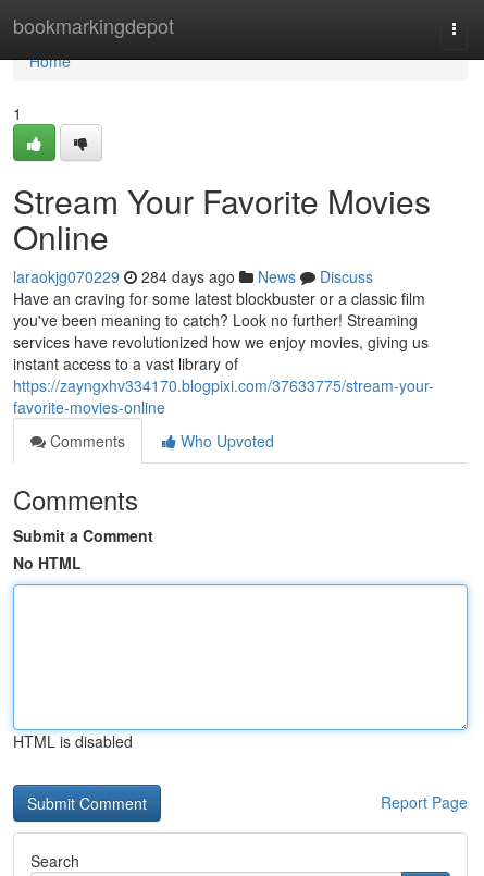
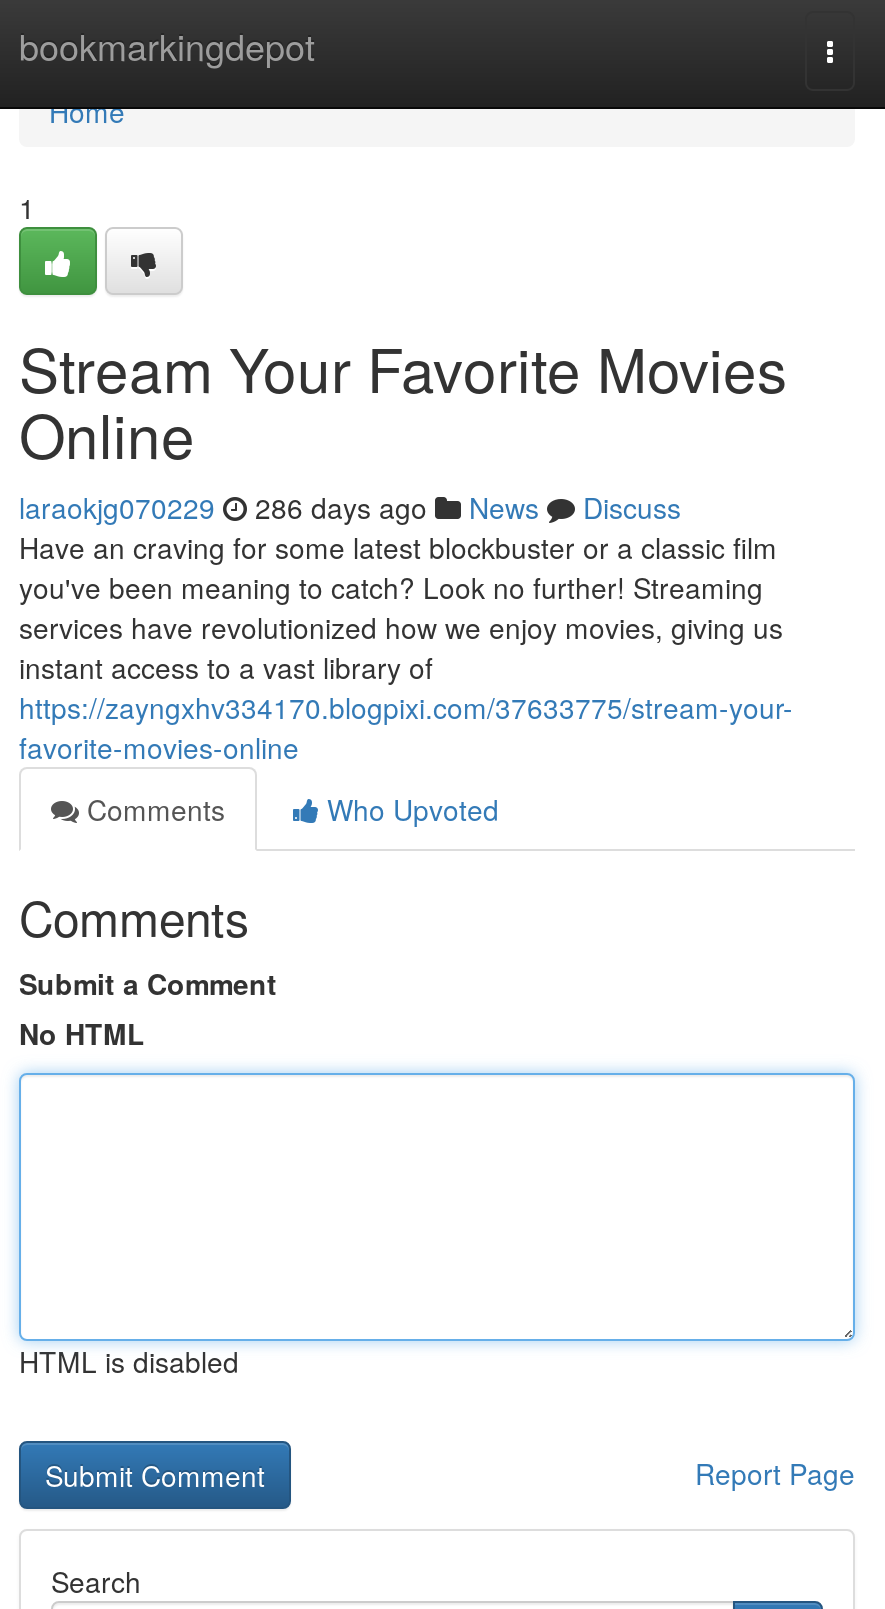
[13,266,373,287] laraokjg070229 284 days ago News Discuss -> [19,487,681,527] laraokjg070229 286 days ago News Discuss

